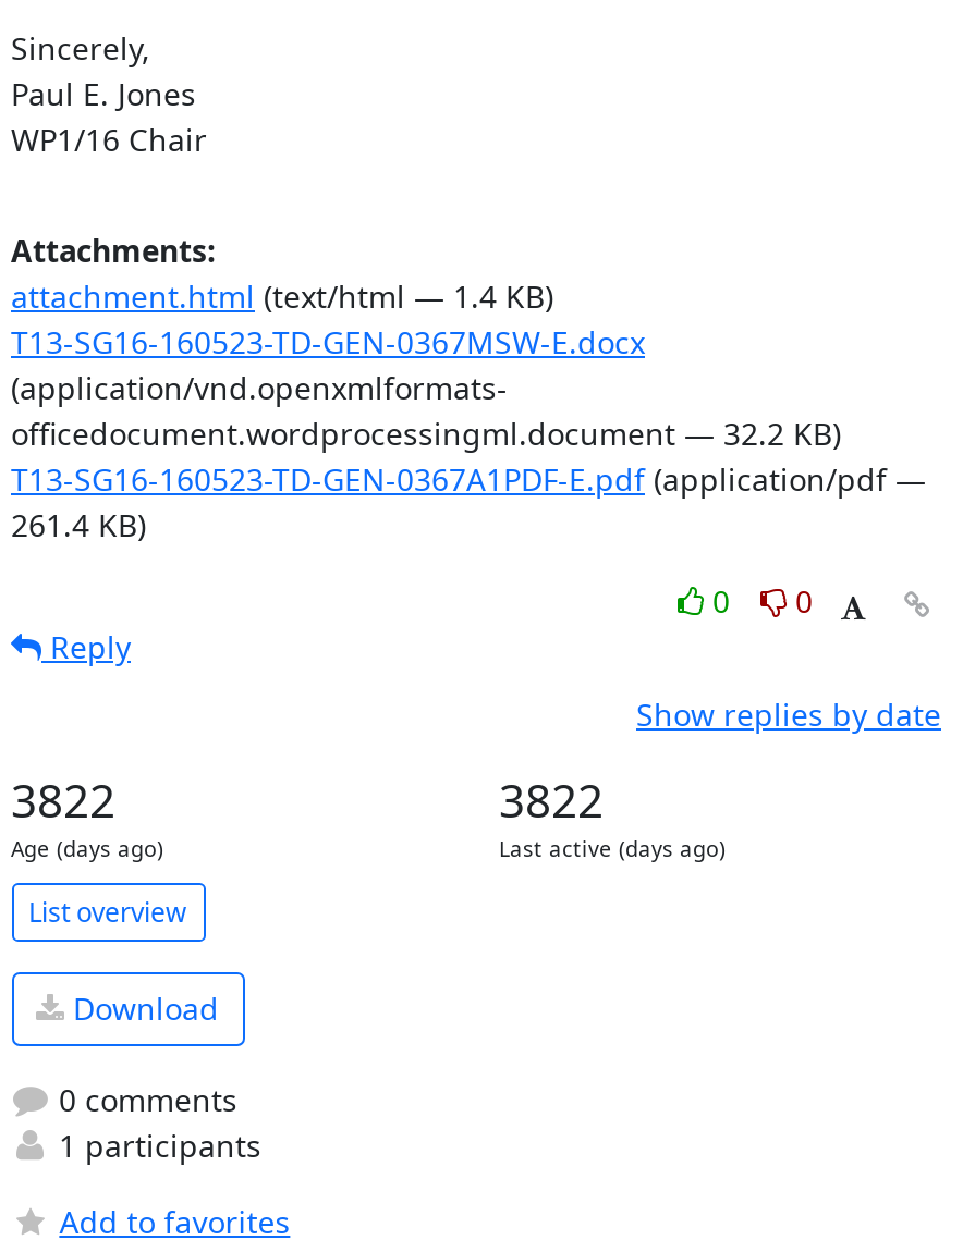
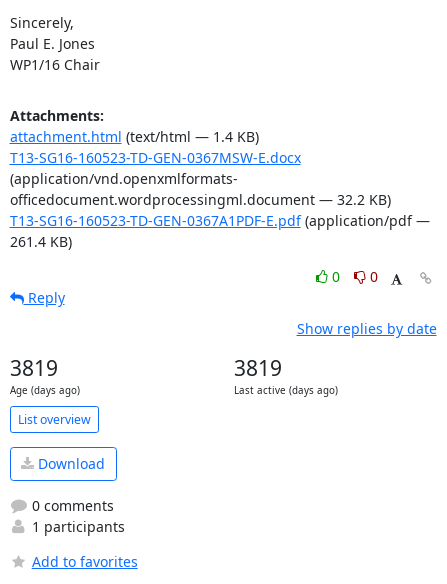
[11,770,115,831] 3822 -> [9,354,57,382] 3819
[499,770,604,831] 3822 -> [233,354,281,382] 3819

